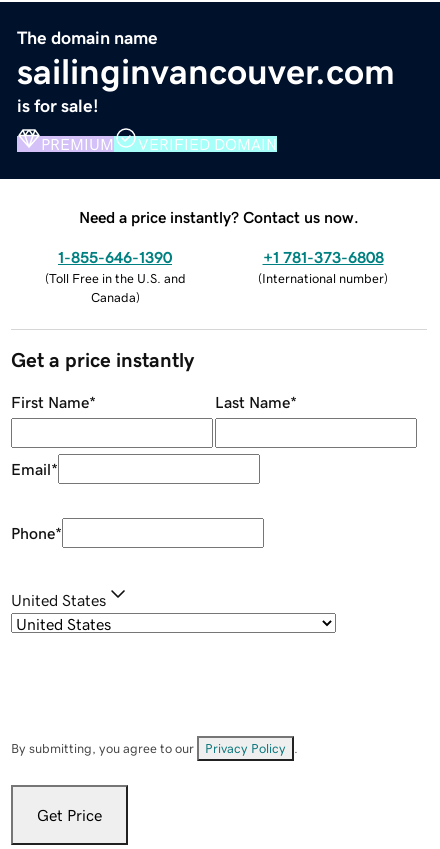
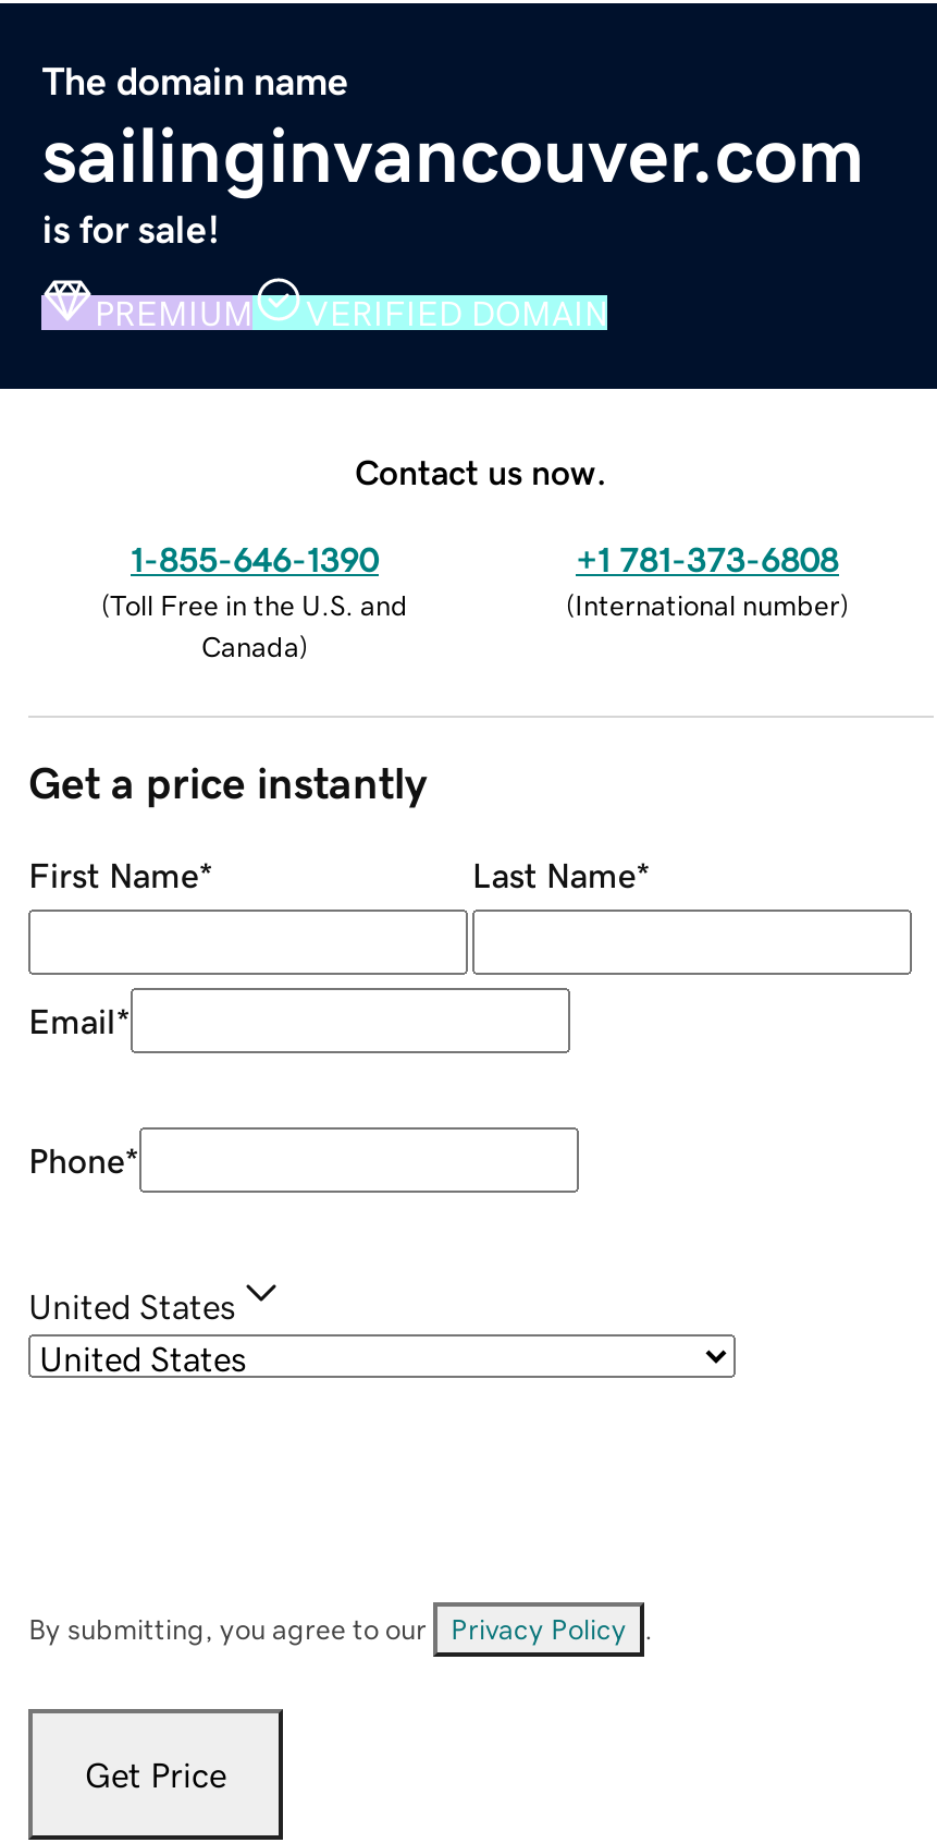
[79,209,359,225] Need a price instantly? Contact us now. -> [355,453,607,488] Contact us now.

